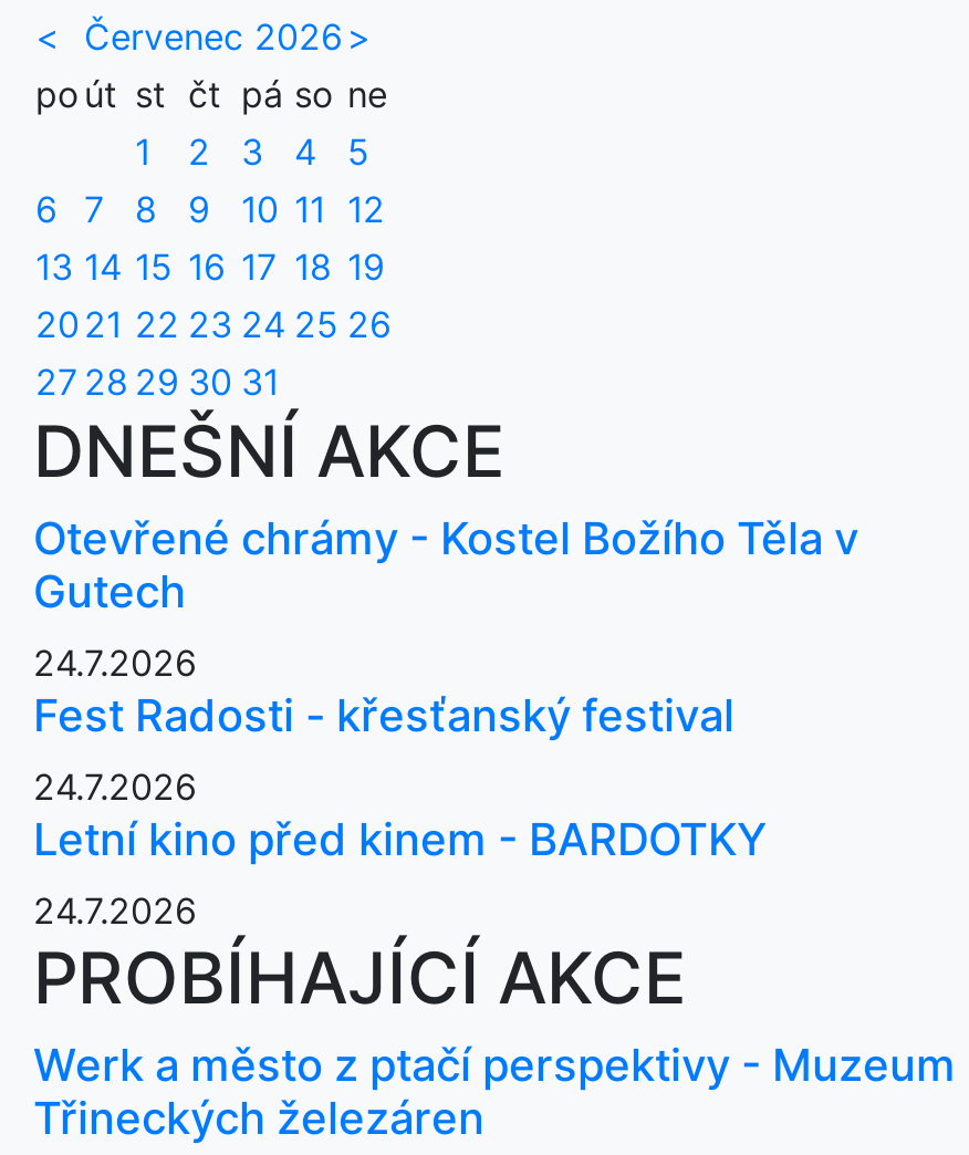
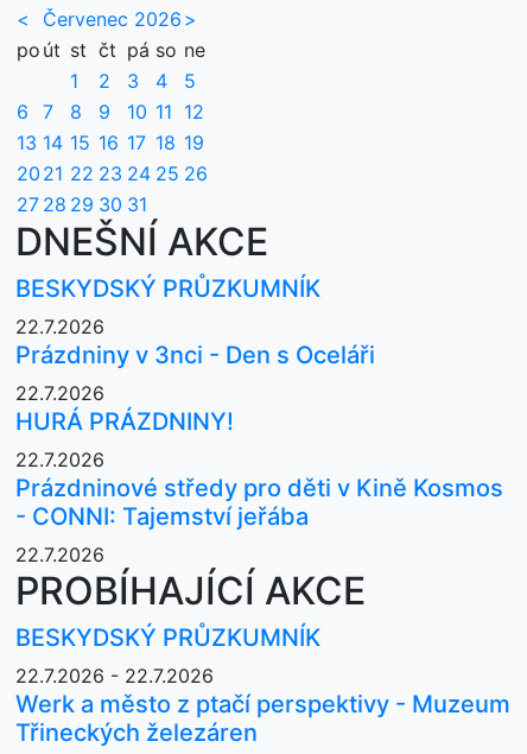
[33,511,858,932] Otevřené chrámy - Kostel Božího Těla v | Gutech | 24.7.2026 | Fest Radosti - křesťanský festival | 24.7.2026 | Letní kino před kinem - BARDOTKY | 24.7.2026 -> [15,275,503,567] BESKYDSKÝ PRŮZKUMNÍK | 22.7.2026 | Prázdniny v 3nci - Den s Oceláři | 22.7.2026 | HURÁ PRÁZDNINY! | 22.7.2026 | Prázdninové středy pro děti v Kině Kosmos | - CONNI: Tajemství jeřába | 22.7.2026
none -> [15,624,320,688] BESKYDSKÝ PRŮZKUMNÍK | 22.7.2026 - 22.7.2026

